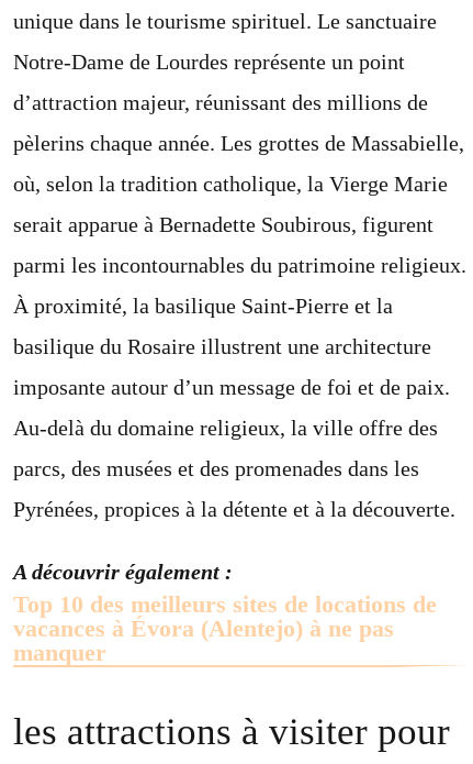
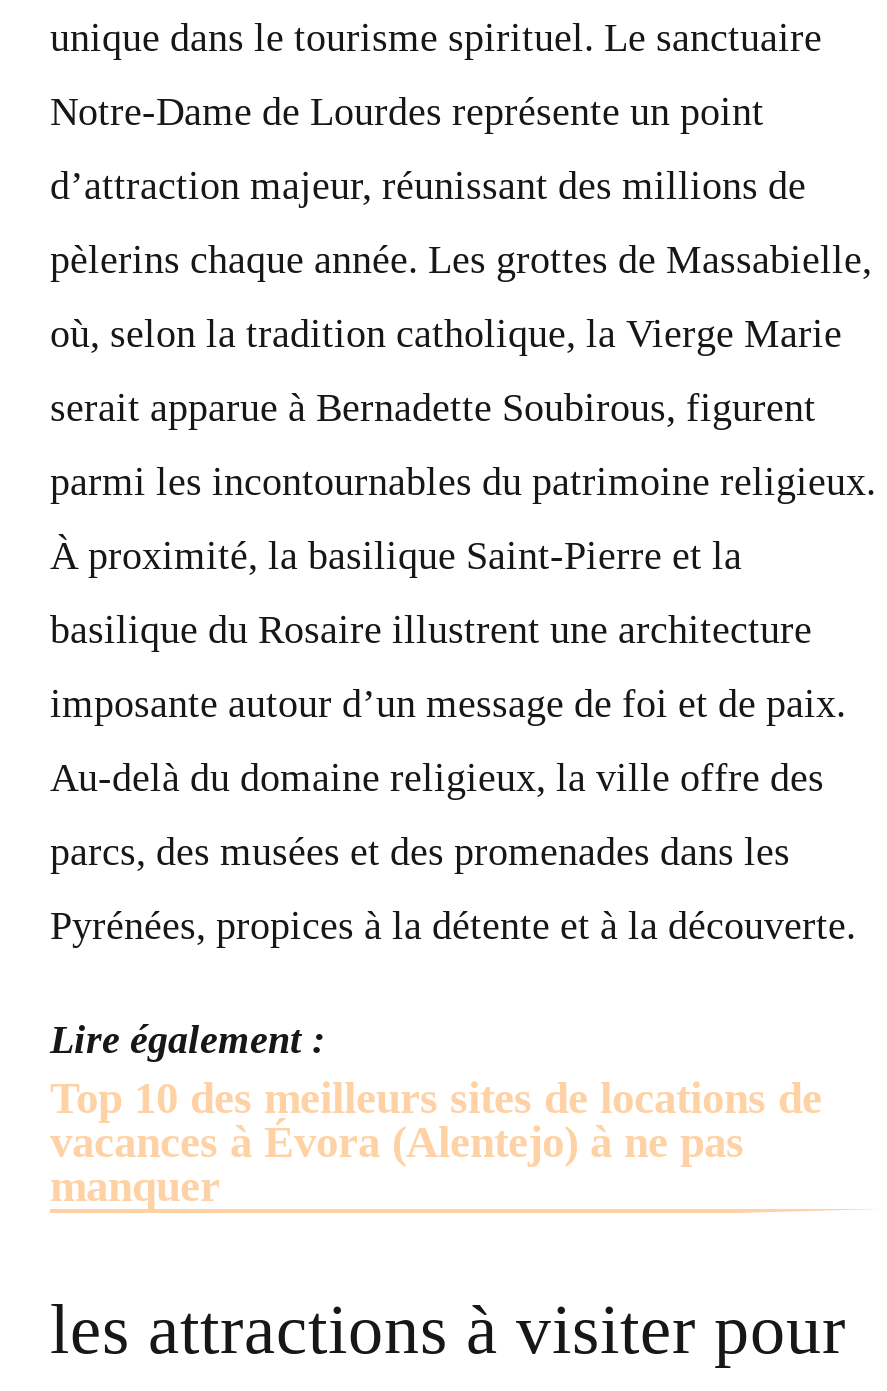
[13,559,233,583] A découvrir également : -> [50,1016,326,1060] Lire également :

